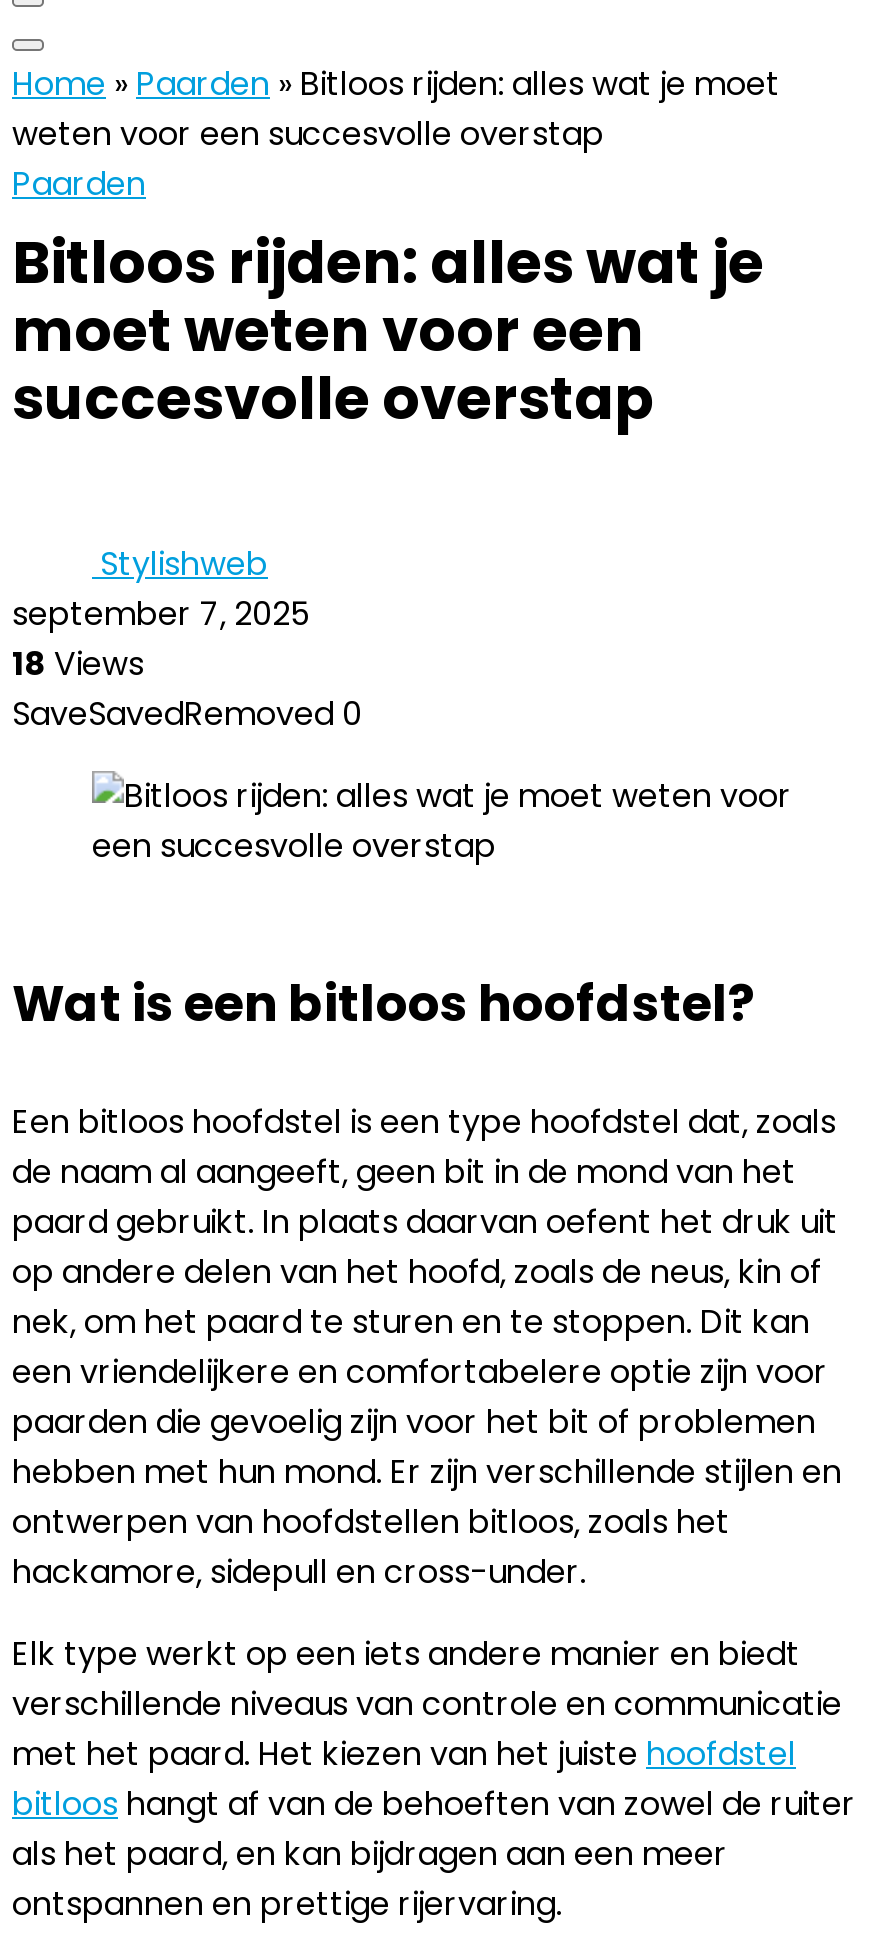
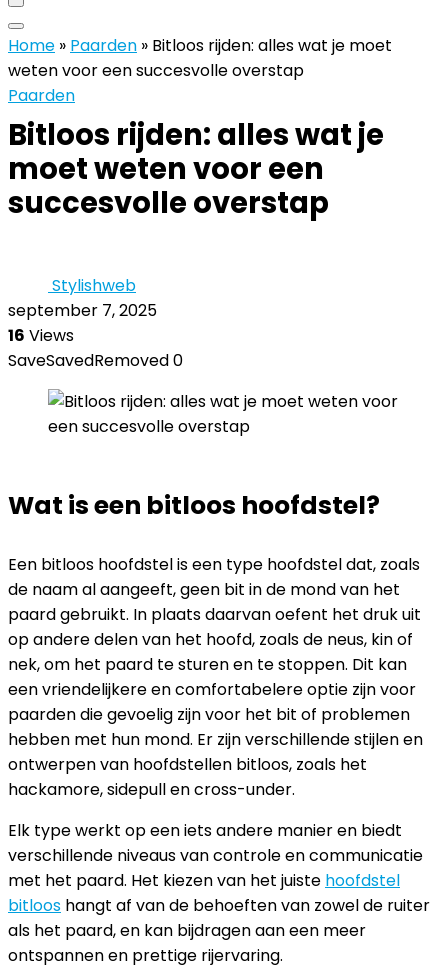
[12,641,144,687] 18 Views -> [8,324,74,347] 16 Views

